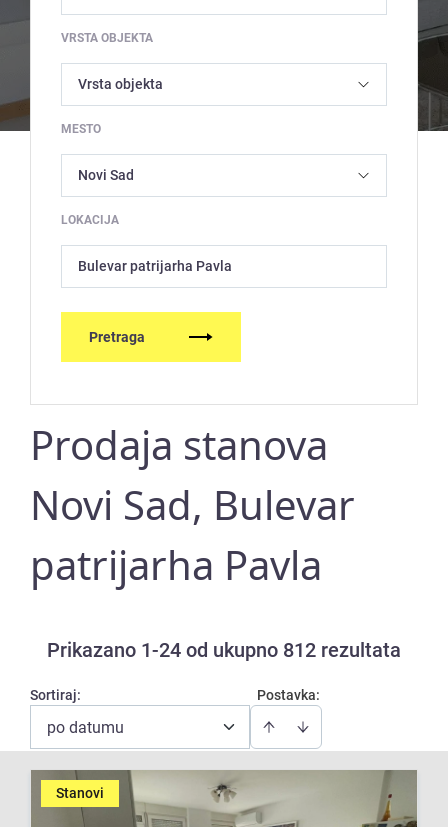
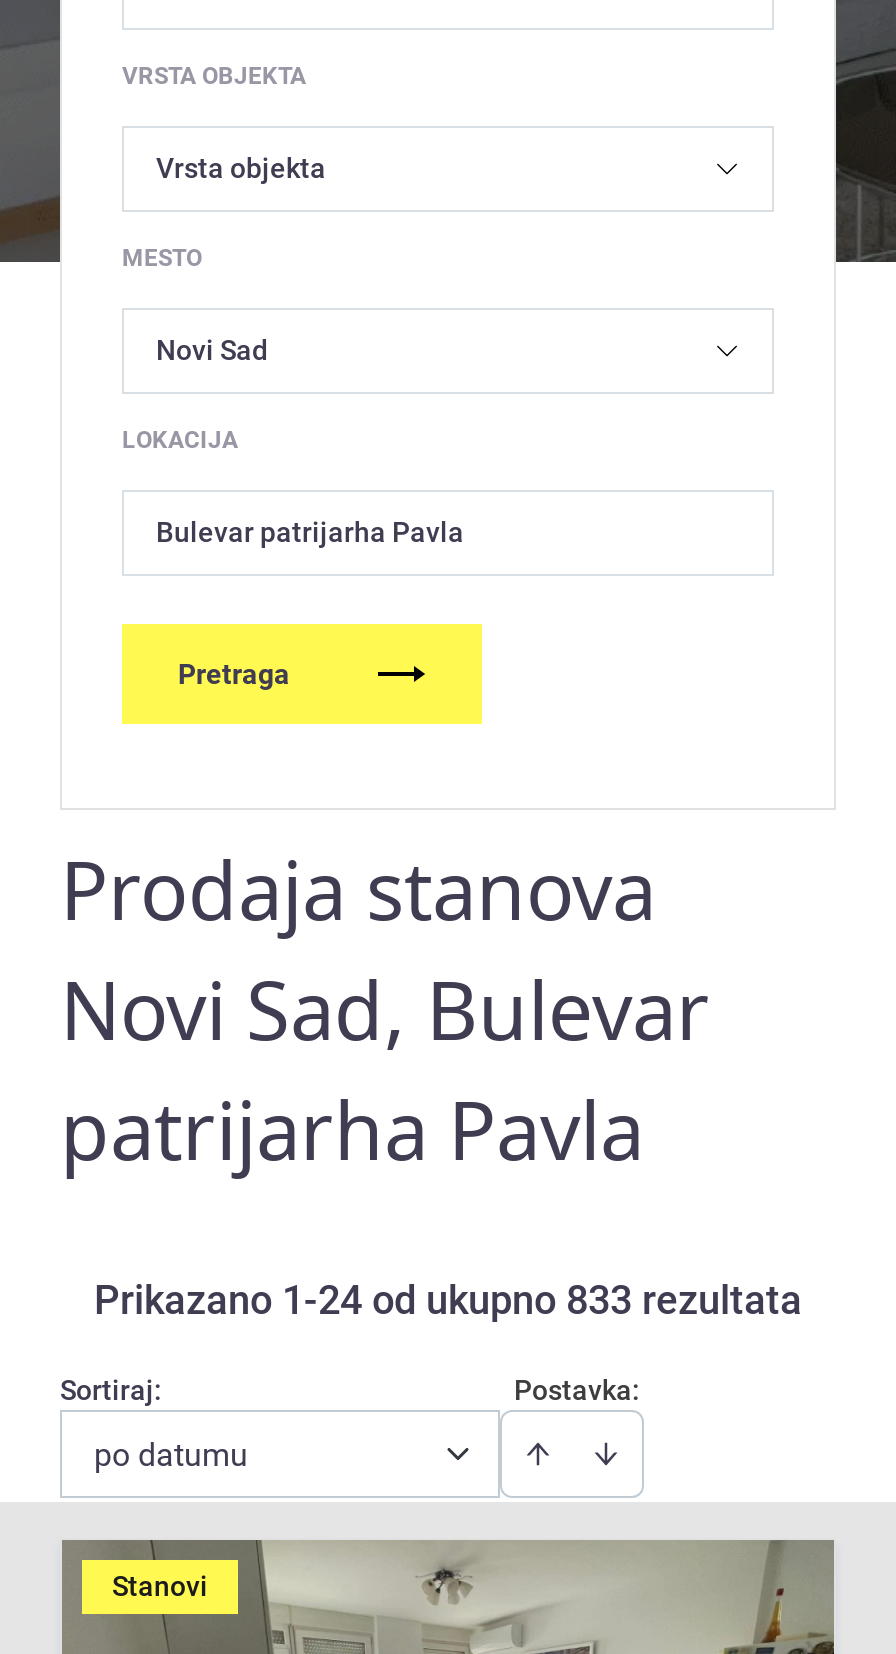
[47,638,401,662] Prikazano 1-24 od ukupno 812 rezultata -> [94,1276,802,1324] Prikazano 1-24 od ukupno 833 rezultata

